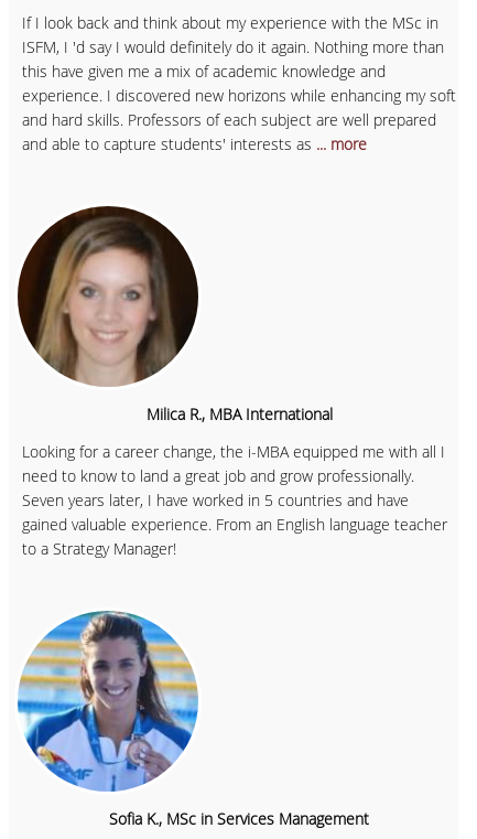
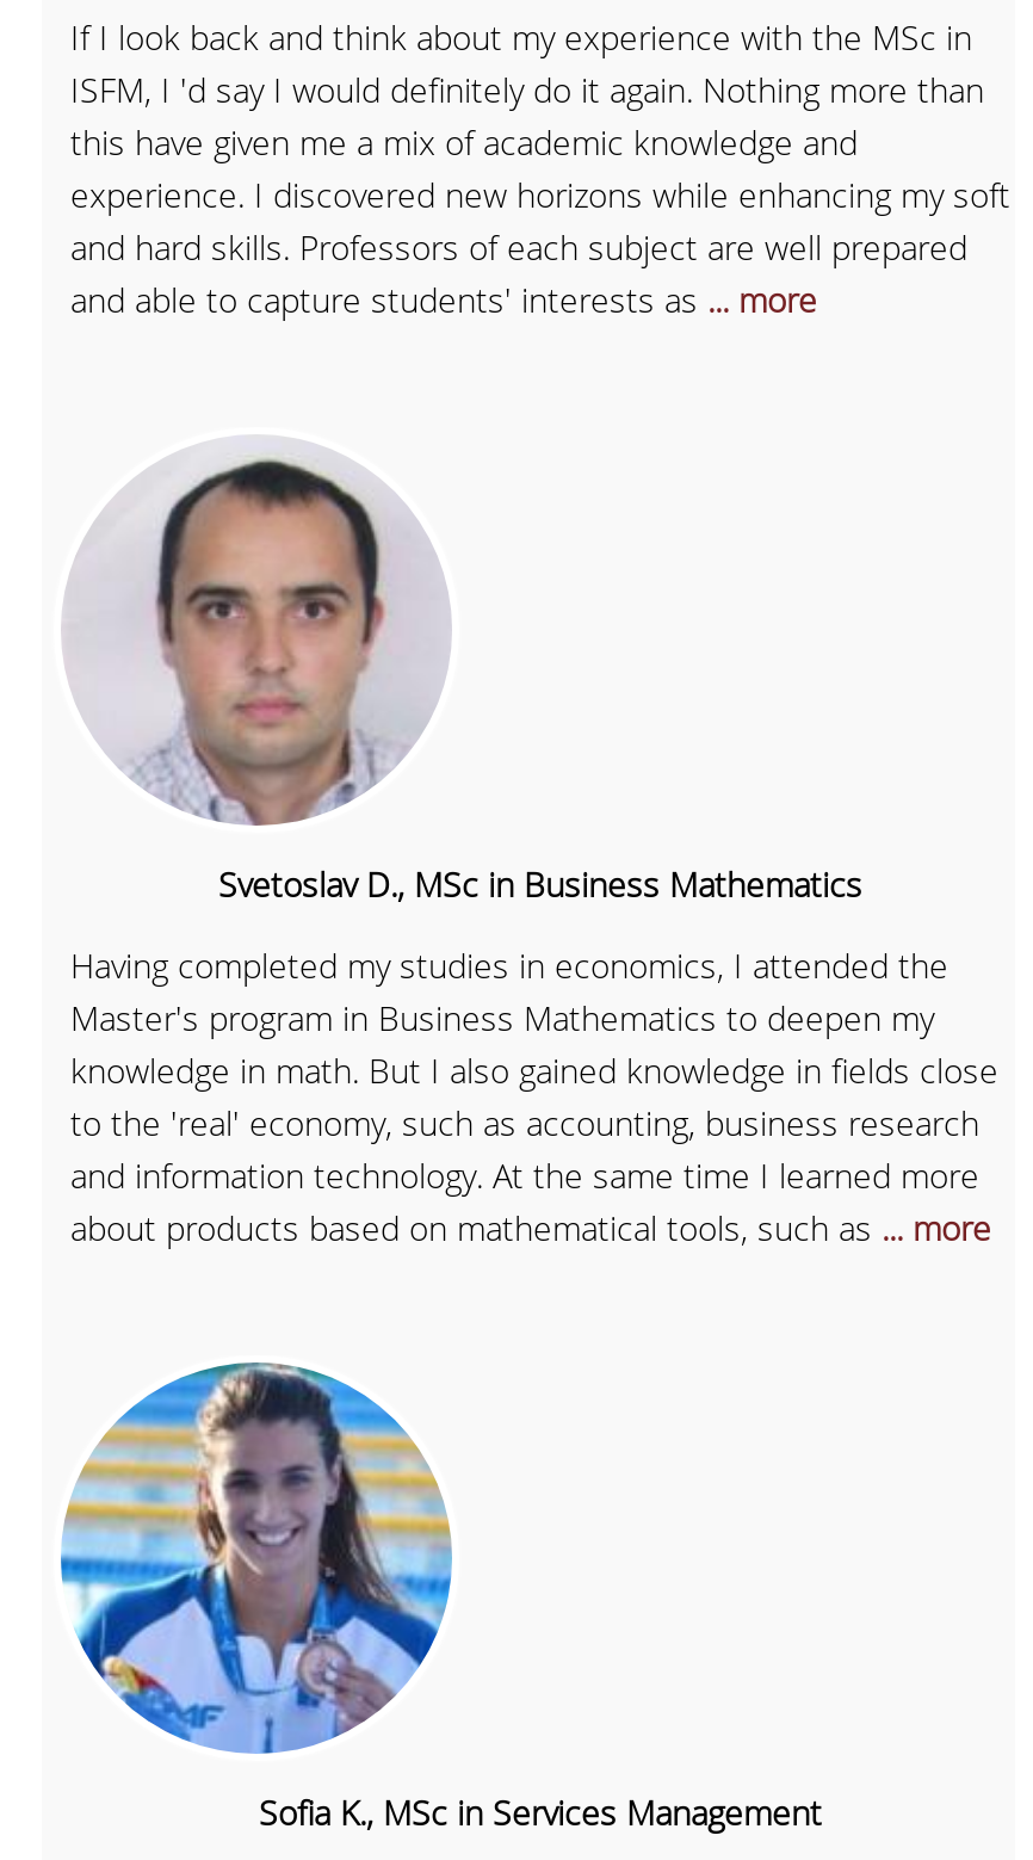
[17,205,332,425] [image] | Milica R., MBA International -> [63,443,862,906] [image] | Svetoslav D., MSc in Business Mathematics
[22,441,447,559] Looking for a career change, the i-MBA equipped me with all I | need to know to land a great job and grow professionally. | Seven years later, I have worked in 5 countries and have | gained valuable experience. From an English language teacher | to a Strategy Manager! -> [70,942,998,1250] Having completed my studies in economics, I attended the | Master's program in Business Mathematics to deepen my | knowledge in math. But I also gained knowledge in fields close | to the 'real' economy, such as accounting, business research | and information technology. At the same time I learned more | about products based on mathematical tools, such as... more

